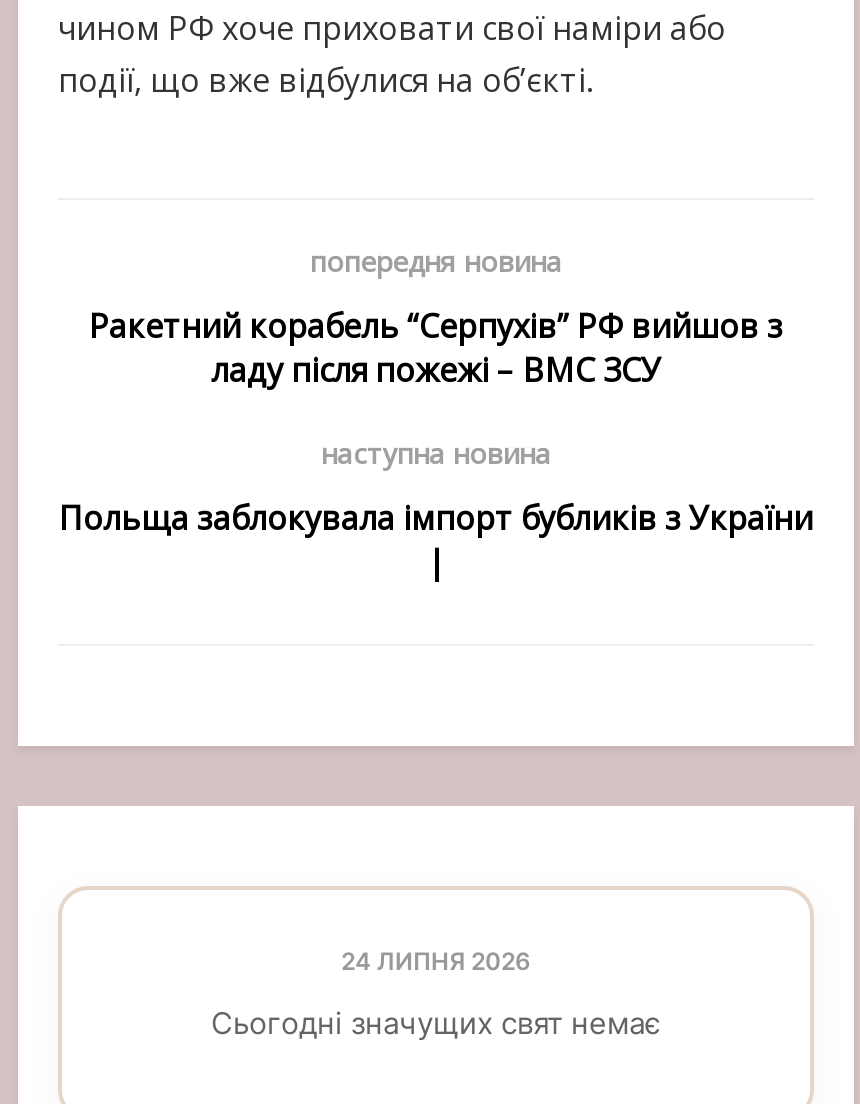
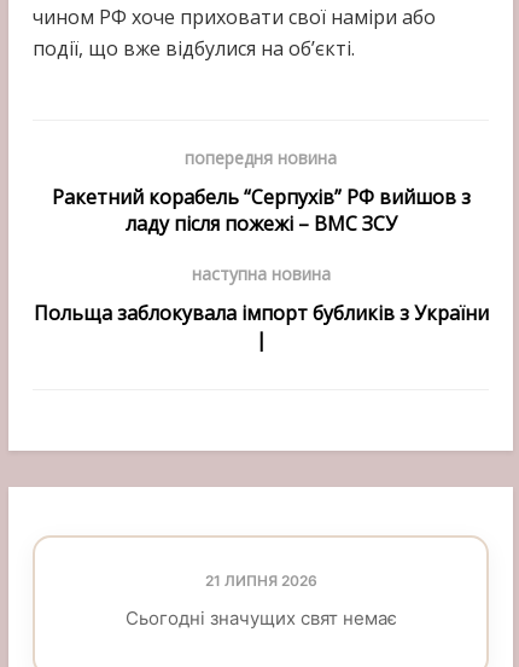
[341,946,531,976] 24 ЛИПНЯ 2026 -> [205,572,317,590] 21 ЛИПНЯ 2026

